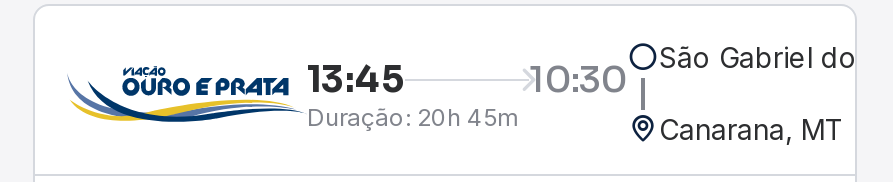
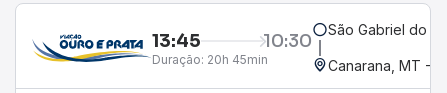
[307,101,519,131] Duração: 20h 45m -> [152,51,268,66] Duração: 20h 45min

